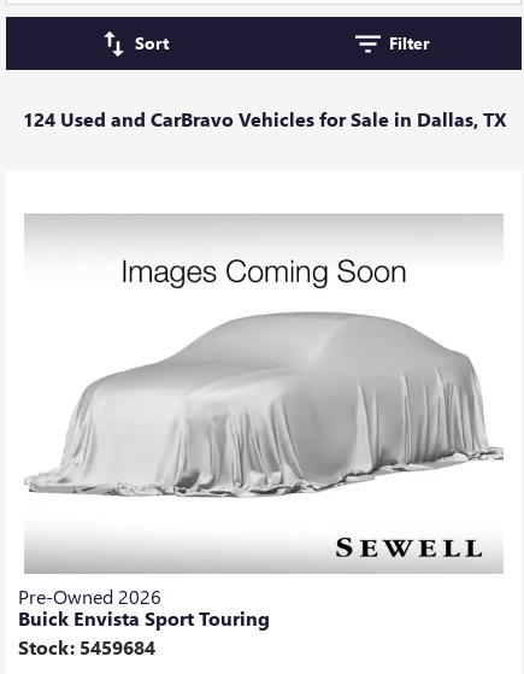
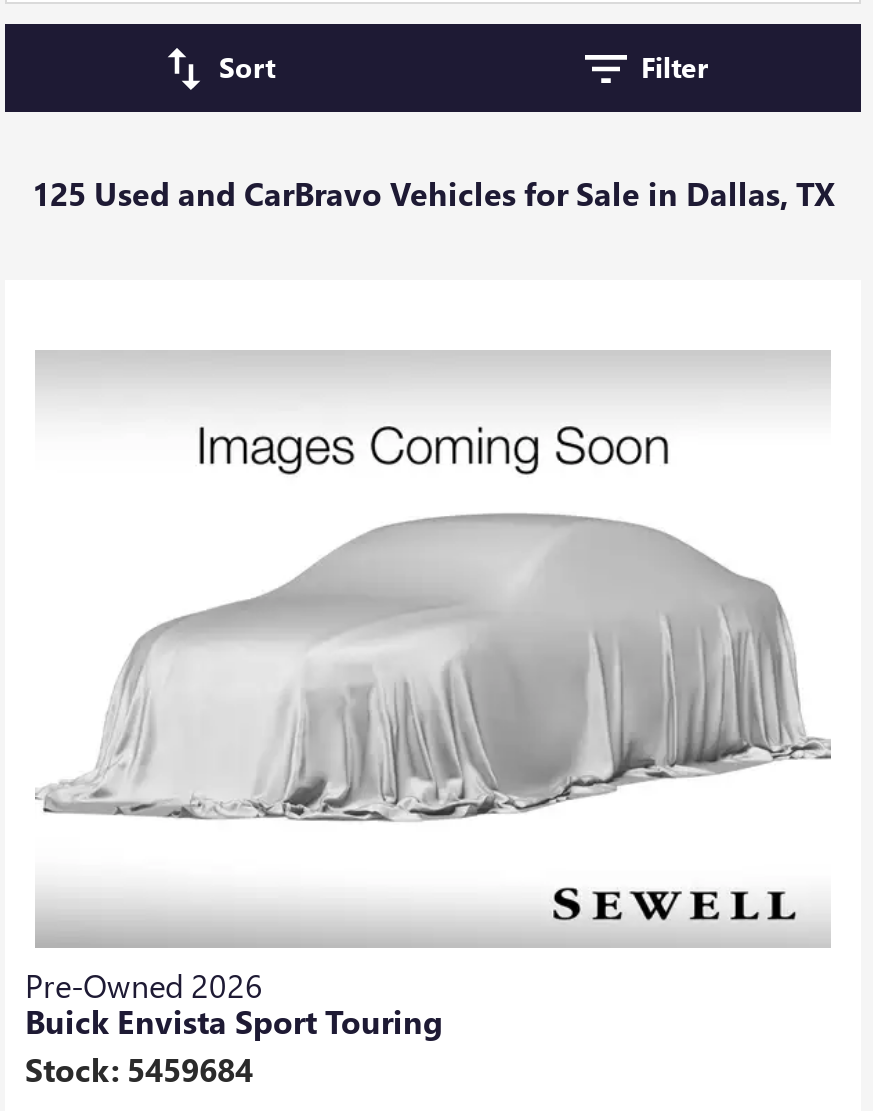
[22,106,505,131] 124 Used and CarBravo Vehicles for Sale in Dallas, TX -> [32,172,834,214] 125 Used and CarBravo Vehicles for Sale in Dallas, TX

